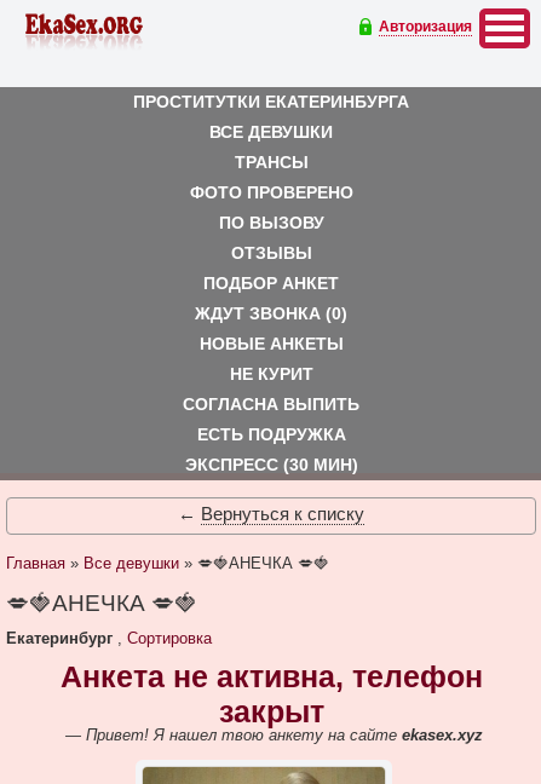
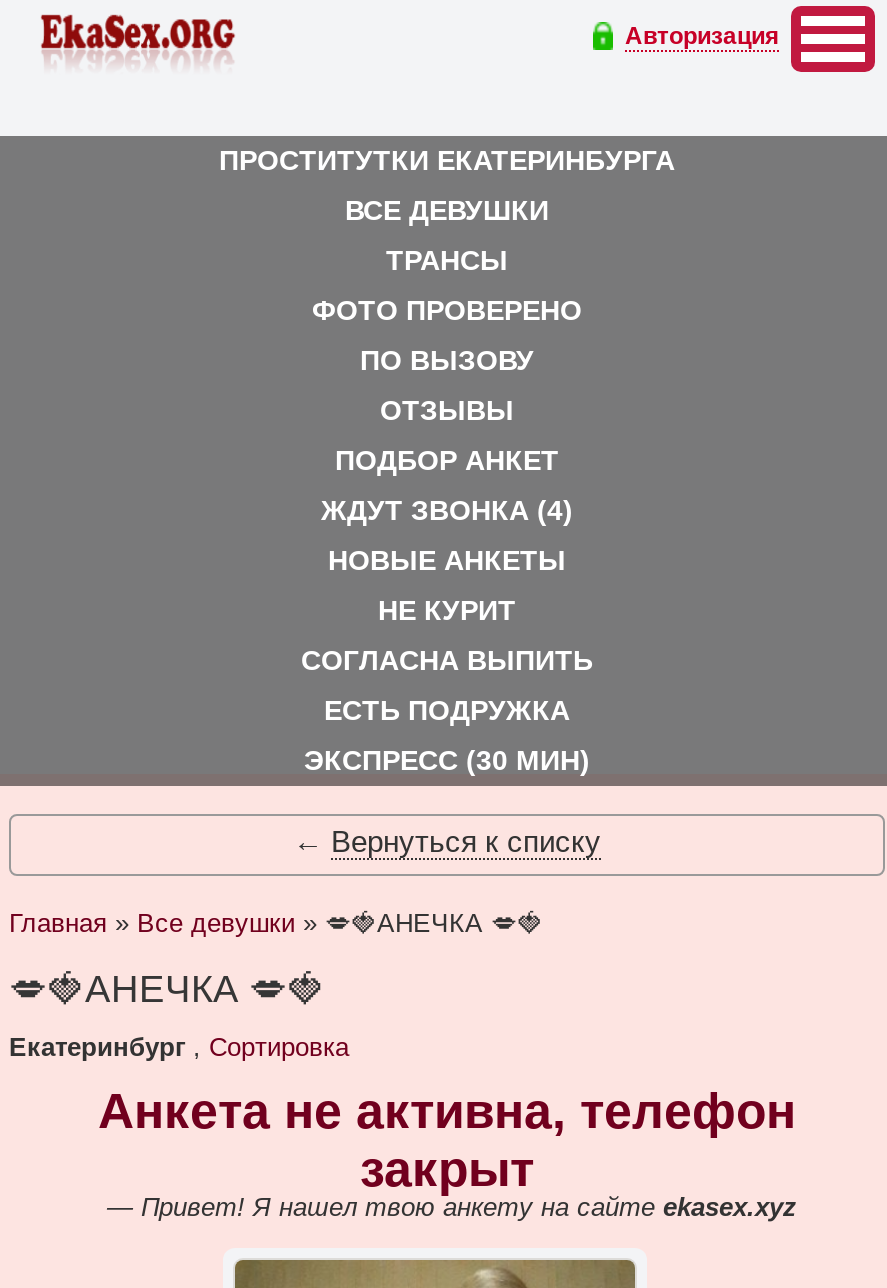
[195,304,347,323] ЖДУТ ЗВОНКА (0) -> [321,494,573,526] ЖДУТ ЗВОНКА (4)

